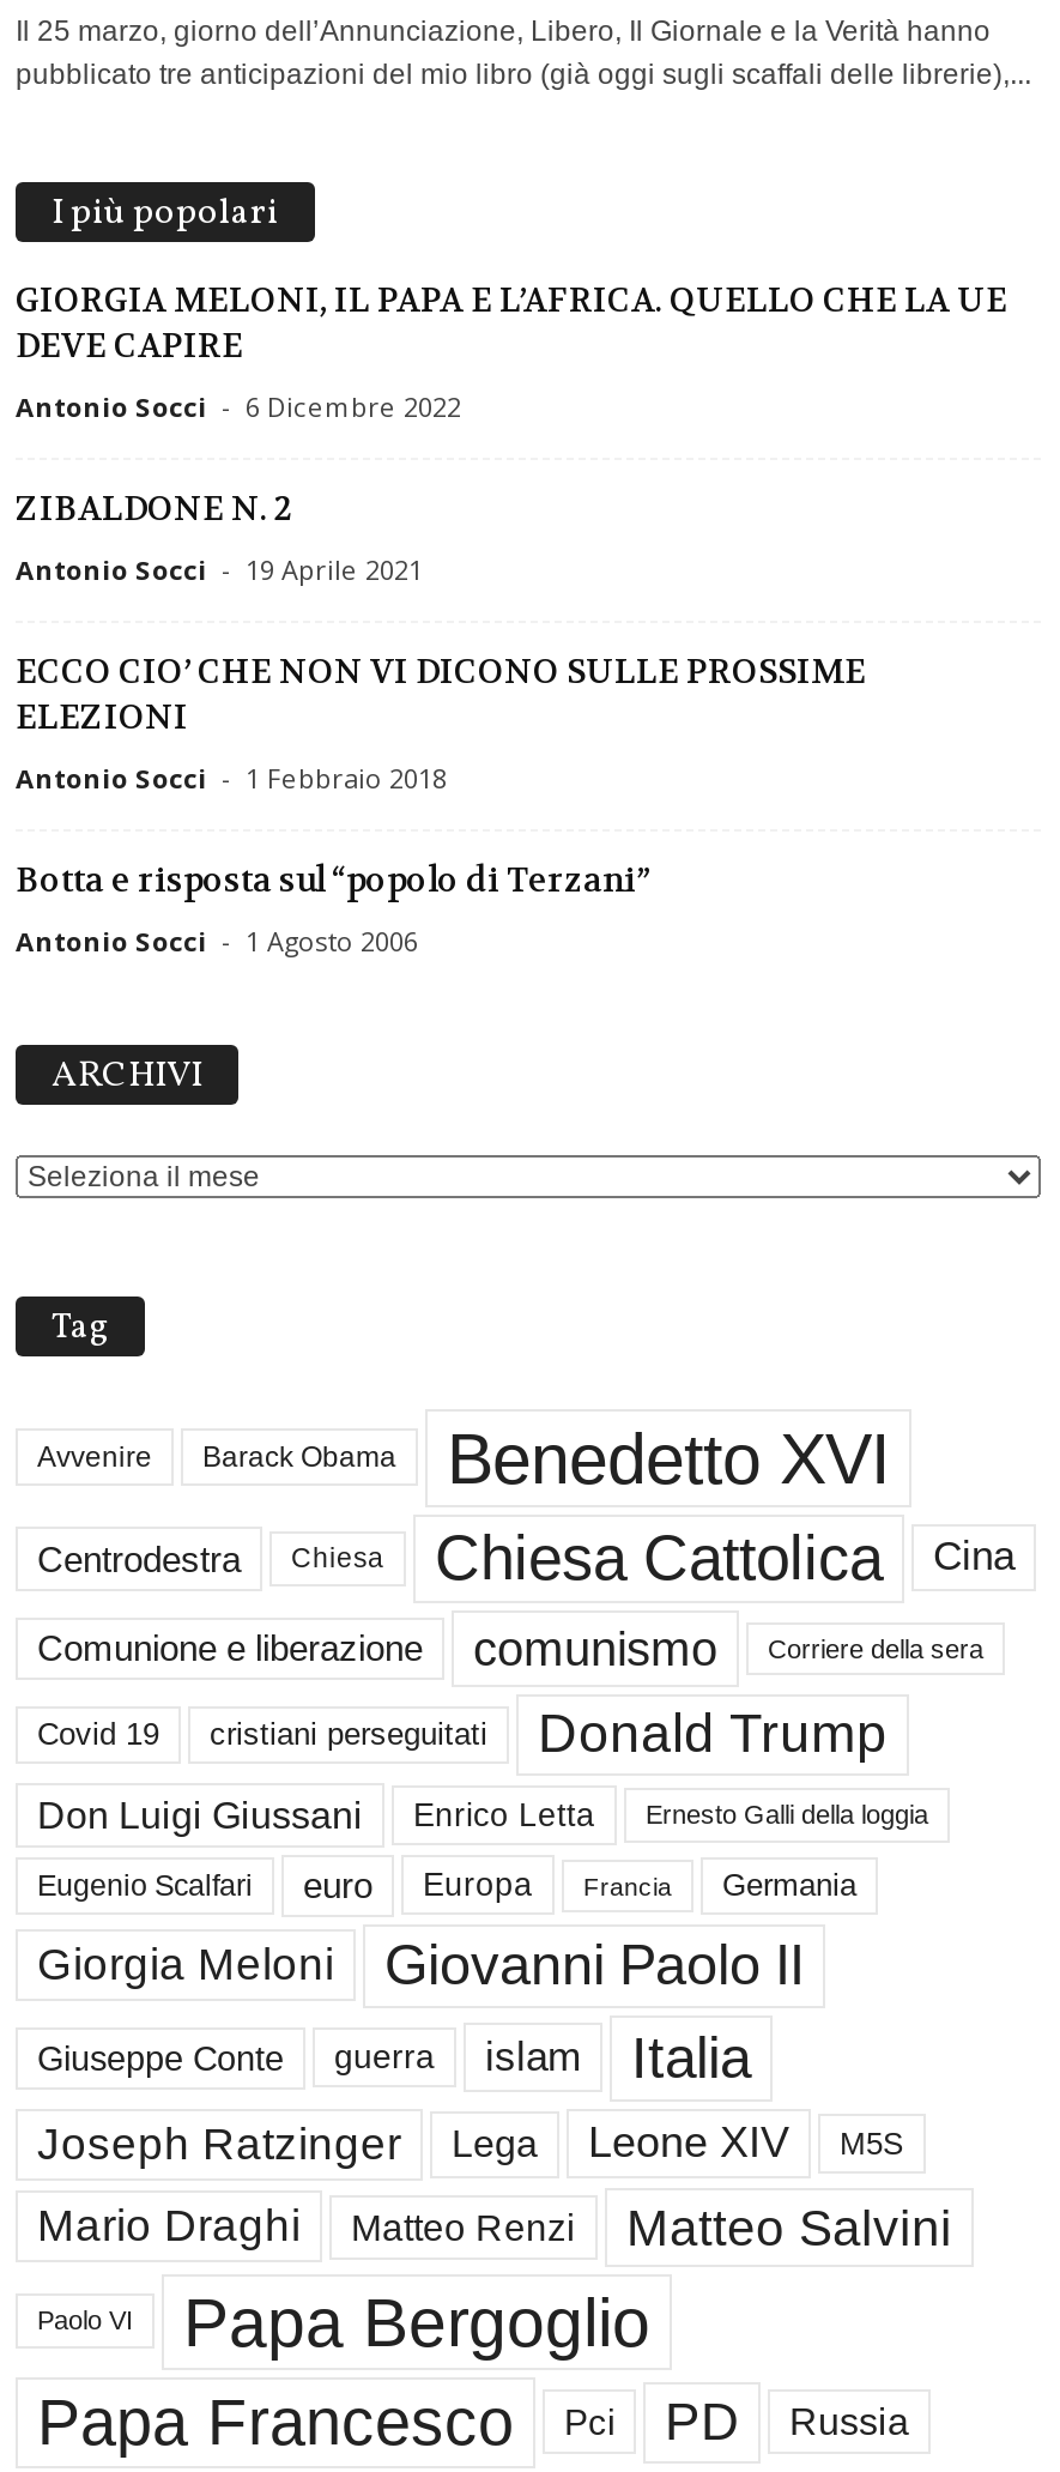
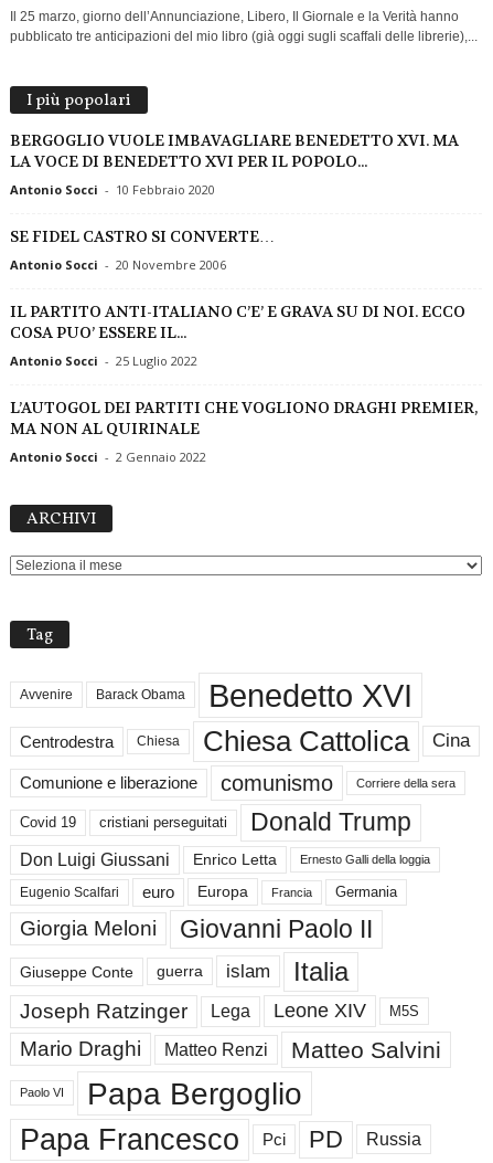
[16,278,1007,366] GIORGIA MELONI, IL PAPA E L’AFRICA. QUELLO CHE LA UE | DEVE CAPIRE -> [10,130,459,171] BERGOGLIO VUOLE IMBAVAGLIARE BENEDETTO XVI. MA | LA VOCE DI BENEDETTO XVI PER IL POPOLO...
[16,388,461,424] Antonio Socci - 6 Dicembre 2022 -> [10,181,215,198] Antonio Socci - 10 Febbraio 2020
[16,486,293,529] ZIBALDONE N. 2 -> [10,226,275,246] SE FIDEL CASTRO SI CONVERTE…
[16,551,423,587] Antonio Socci - 19 Aprile 2021 -> [10,256,226,273] Antonio Socci - 20 Novembre 2006
[16,649,866,738] ECCO CIO’ CHE NON VI DICONO SULLE PROSSIME | ELEZIONI -> [10,301,465,342] IL PARTITO ANTI-ITALIANO C’E’ E GRAVA SU DI NOI. ECCO | COSA PUO’ ESSERE IL...
[16,759,447,795] Antonio Socci - 1 Febbraio 2018 -> [10,352,197,369] Antonio Socci - 25 Luglio 2022
[16,858,650,901] Botta e risposta sul “popolo di Terzani” -> [10,397,478,438] L’AUTOGOL DEI PARTITI CHE VOGLIONO DRAGHI PREMIER, | MA NON AL QUIRINALE
[16,922,418,958] Antonio Socci - 1 Agosto 2006 -> [10,448,206,465] Antonio Socci - 2 Gennaio 2022

